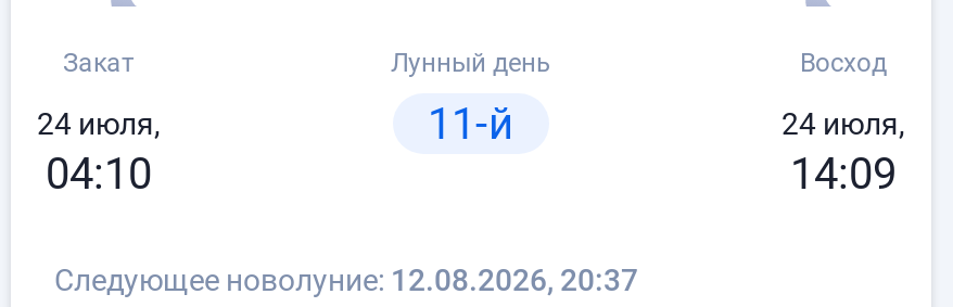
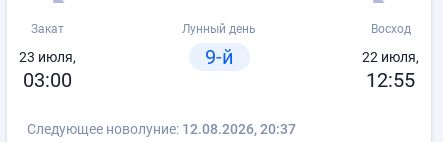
[37,106,161,141] 24 июля, -> [19,49,76,65] 23 июля,
[428,98,514,150] 11-й -> [204,45,233,69] 9-й
[782,106,905,141] 24 июля, -> [362,49,419,65] 22 июля,
[46,148,152,200] 04:10 -> [23,68,72,92] 03:00
[790,148,897,200] 14:09 -> [366,68,415,92] 12:55

